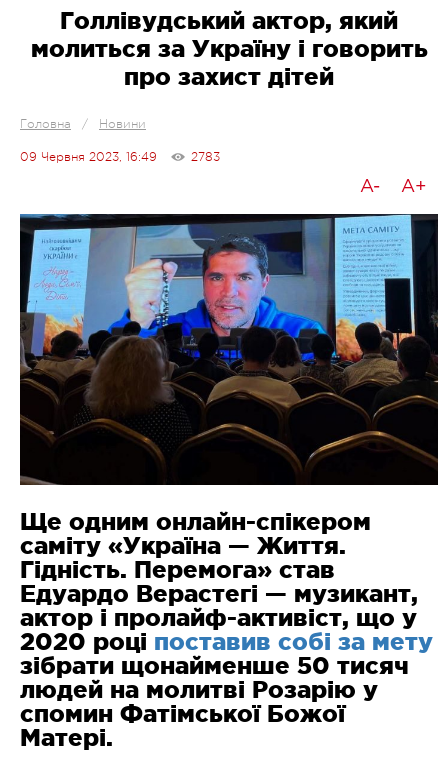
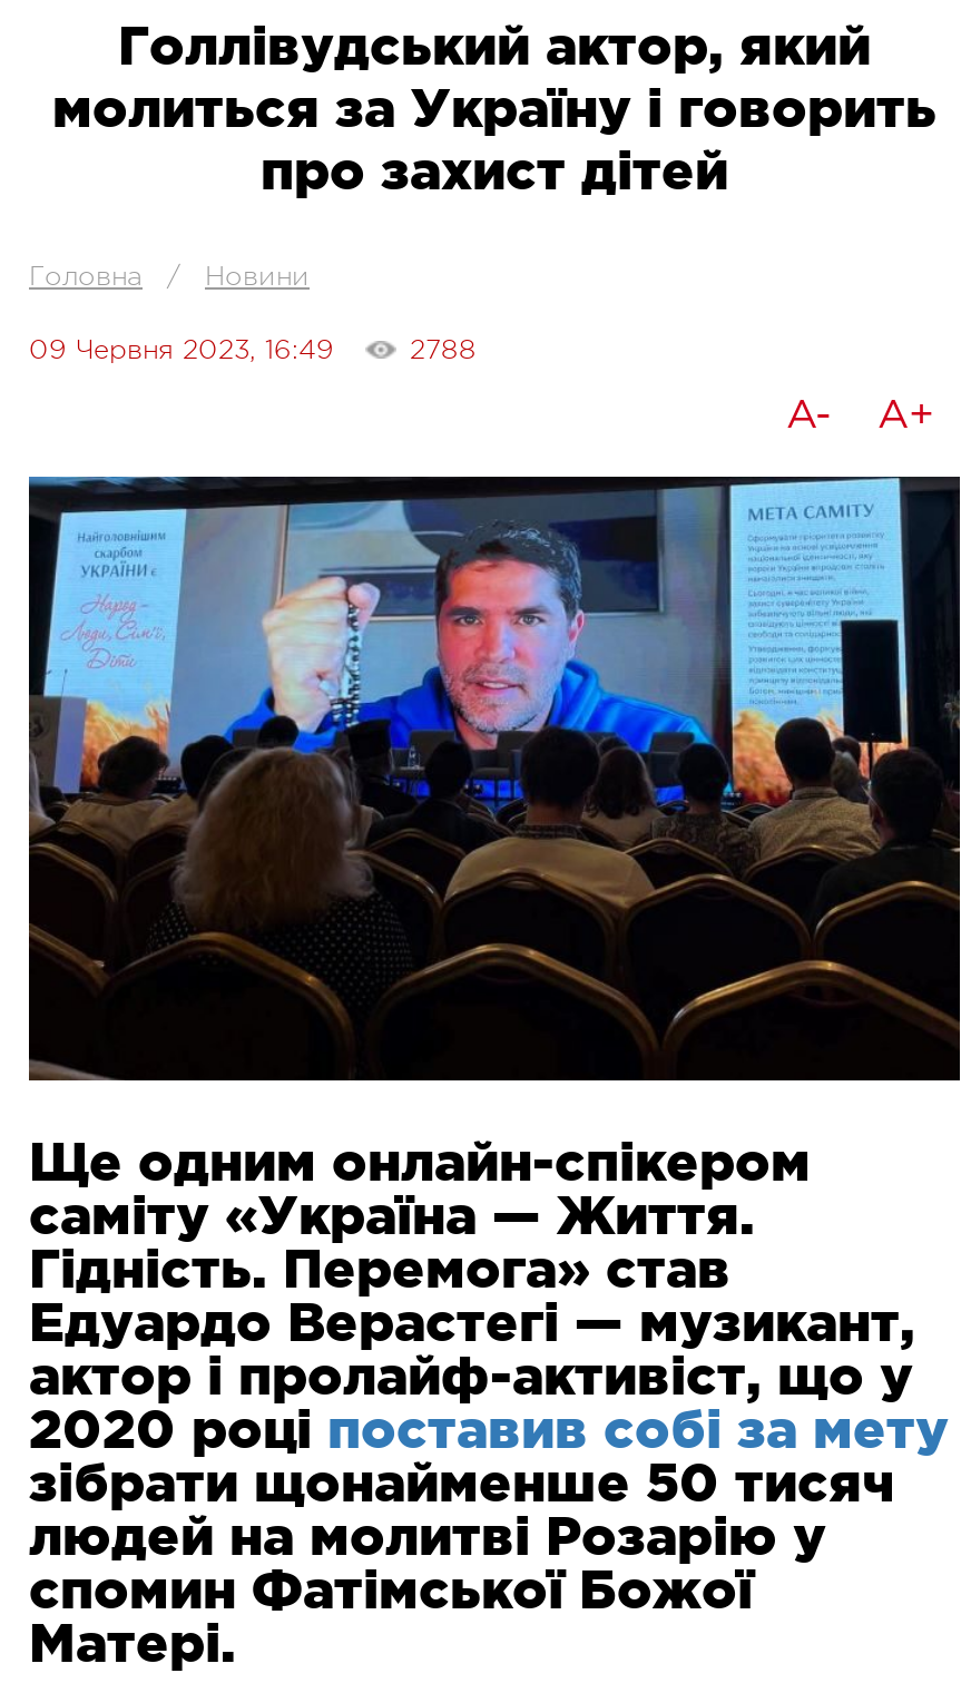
[191,150,220,164] 2783 -> [410,334,477,365] 2788

